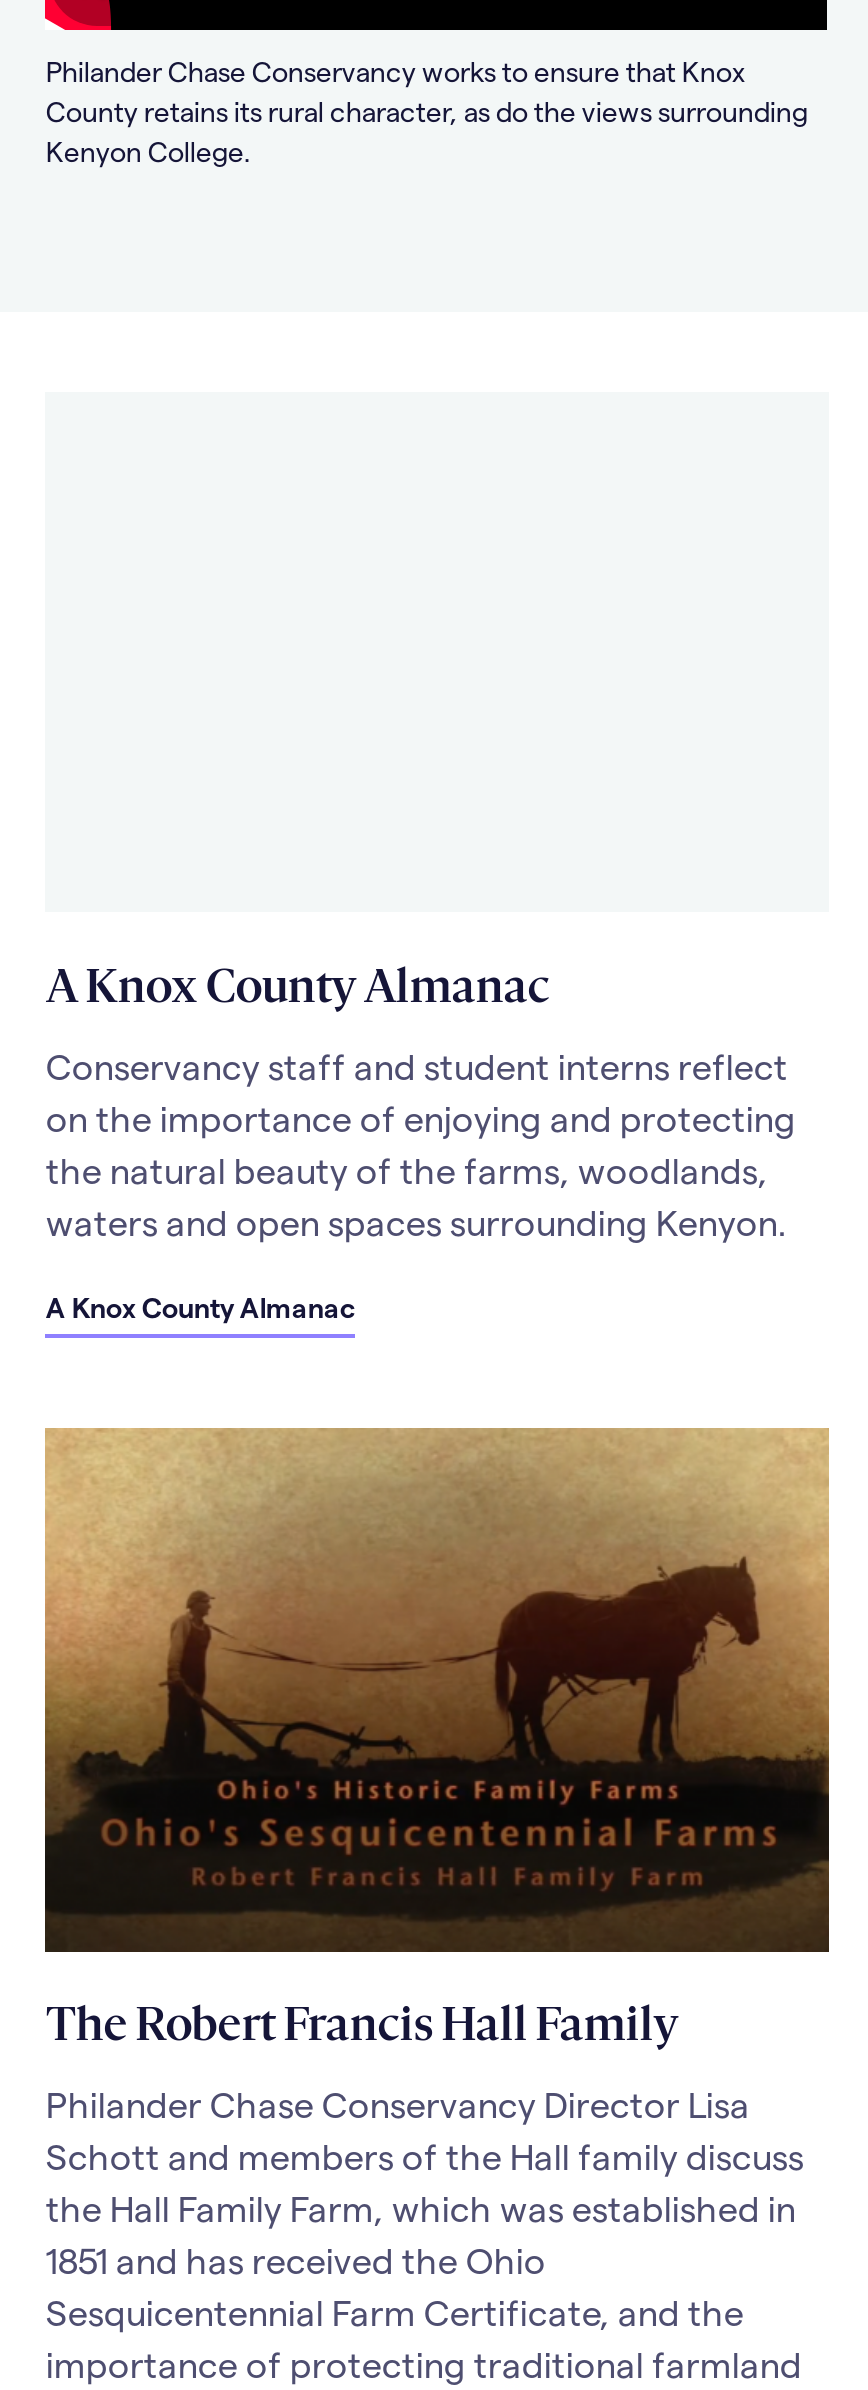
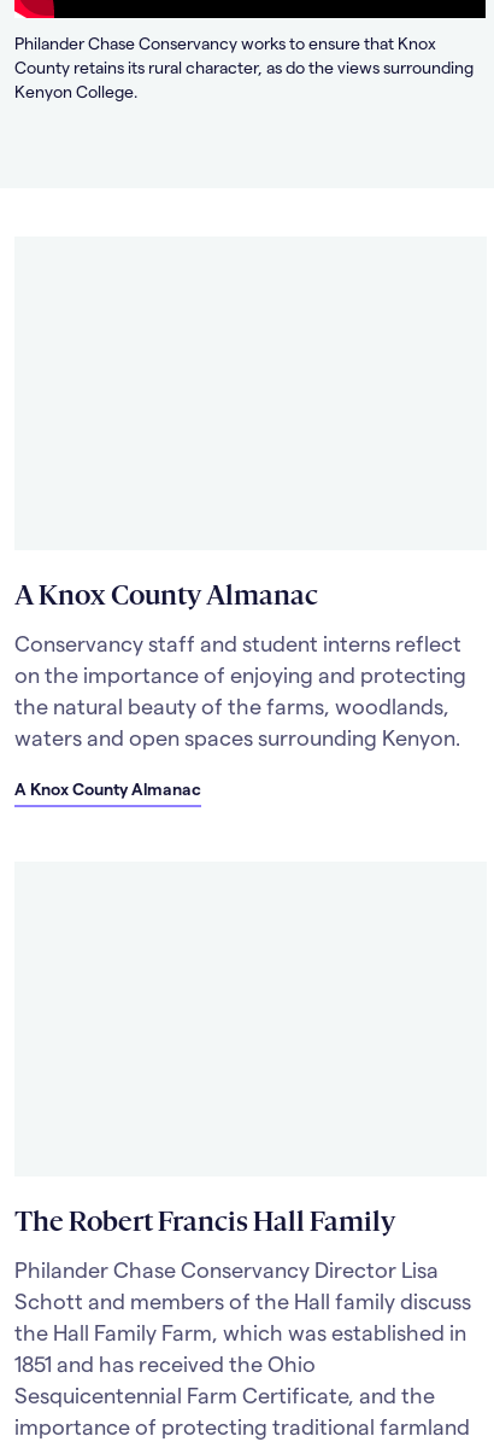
[43,1426,831,1954] [image] -> none

